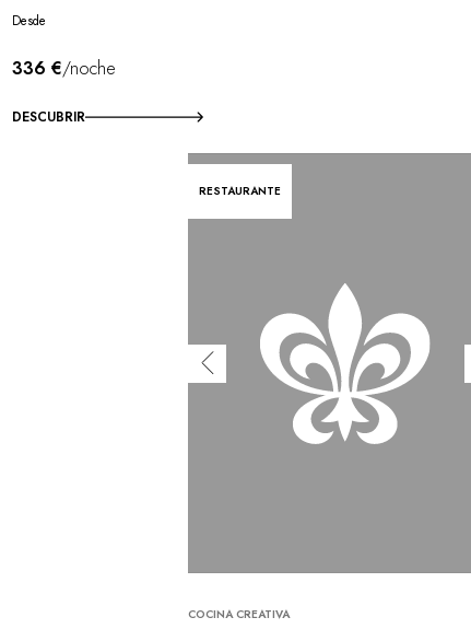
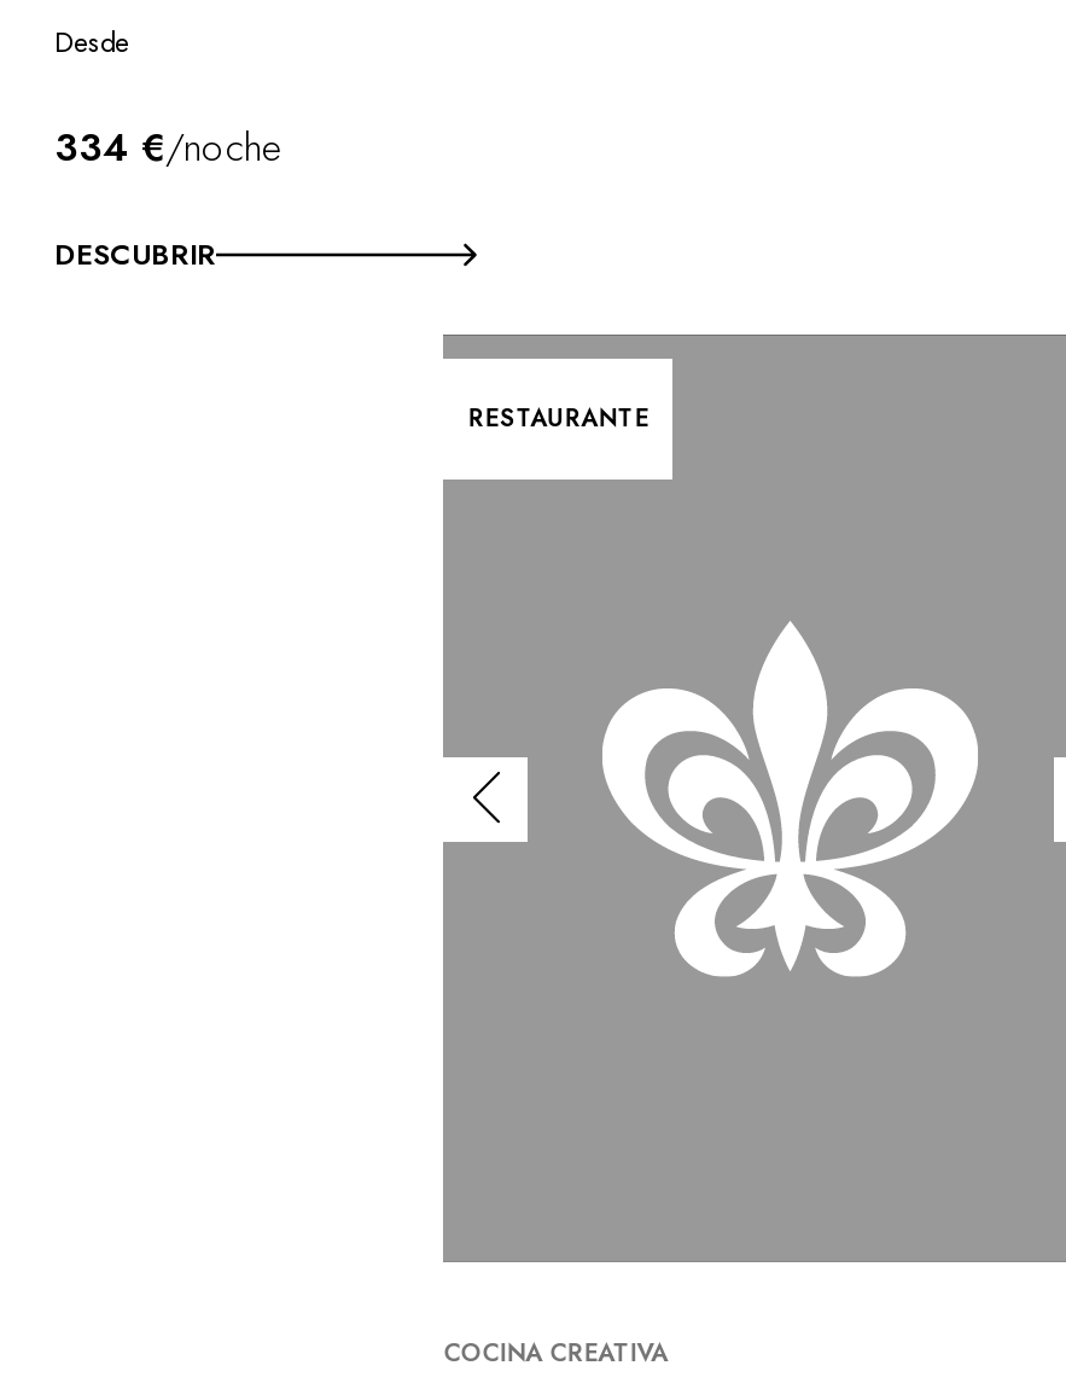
[12,56,116,81] 336 €/noche -> [54,120,284,176] 334 €/noche

